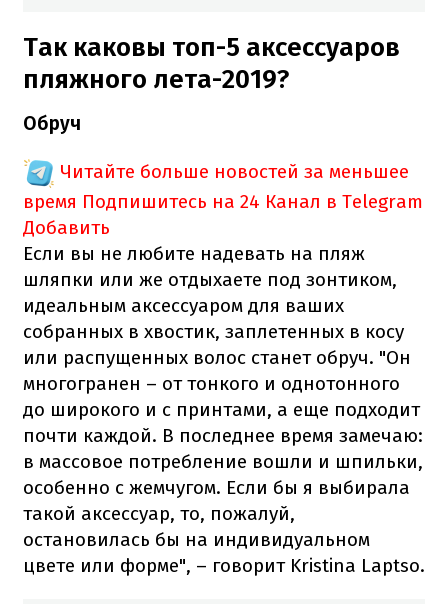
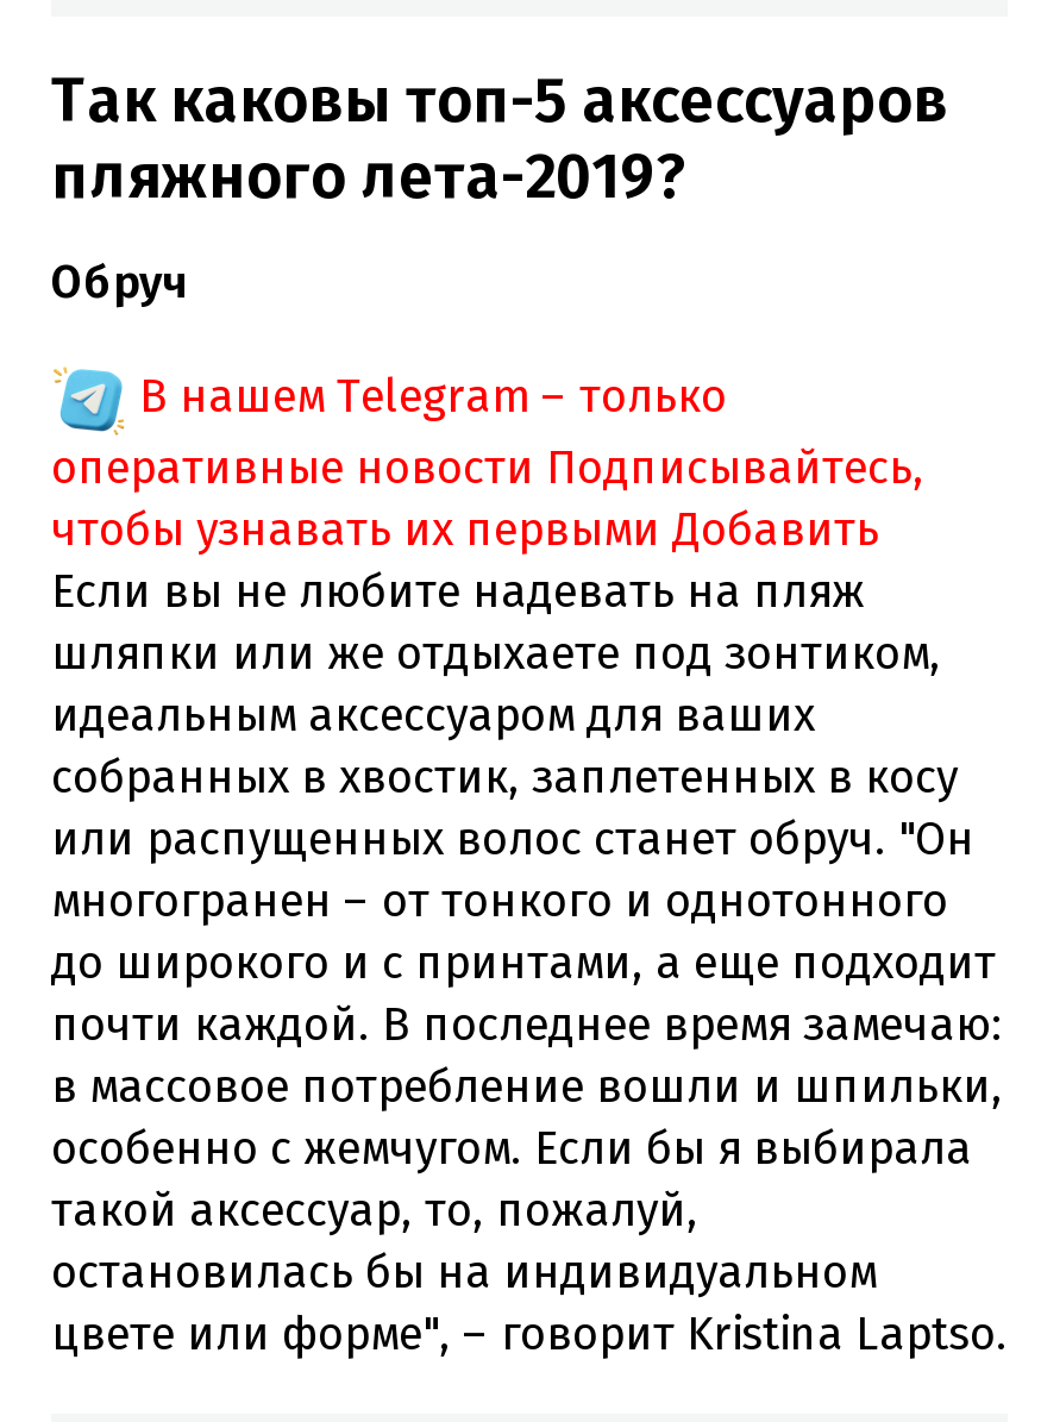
[23,160,423,239] Читайте больше новостей за меньшее | время Подпишитесь на 24 Канал в Telegram | Добавить -> [51,368,924,556] В нашем Telegram – только | оперативные новости Подписывайтесь, | чтобы узнавать их первыми Добавить

